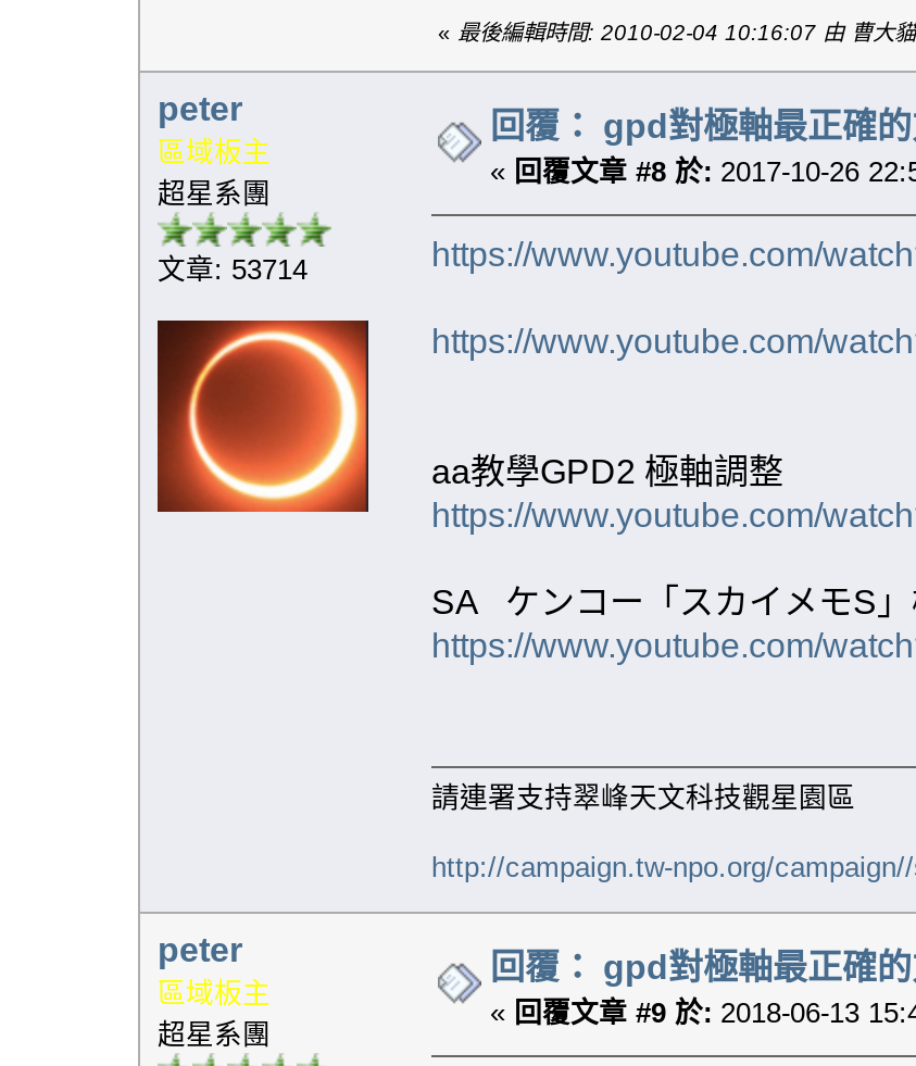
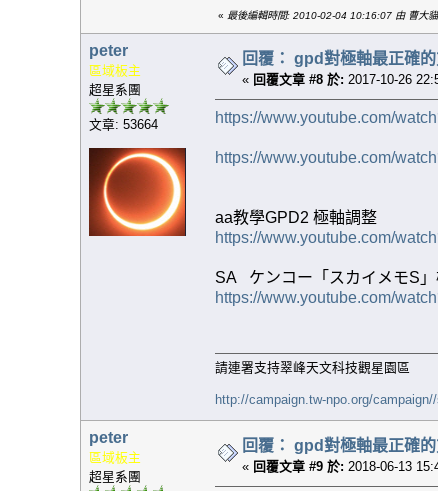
[158,252,308,285] 文章: 53714 -> [89,117,158,132] 文章: 53664

